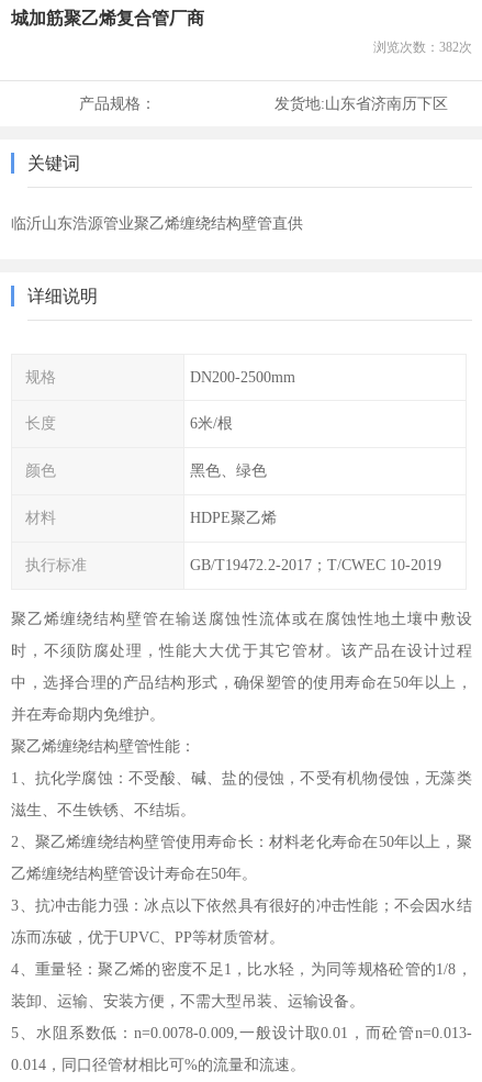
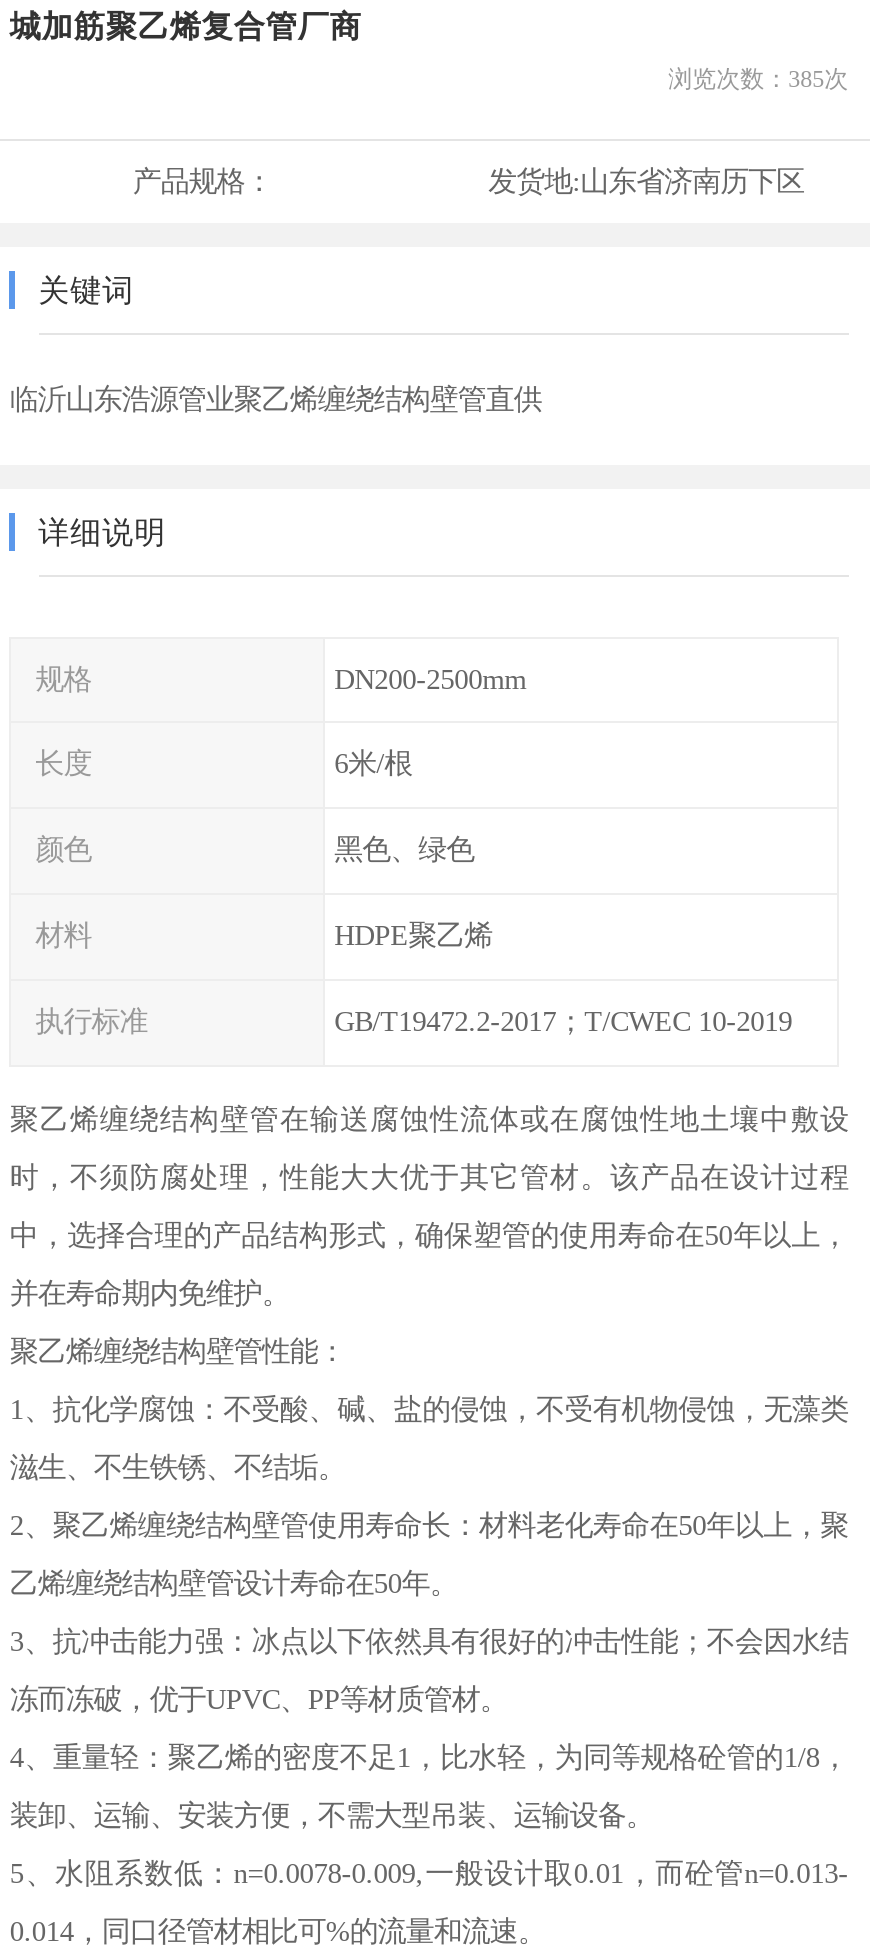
[373,39,472,54] 浏览次数：382次 -> [668,64,848,92] 浏览次数：385次

